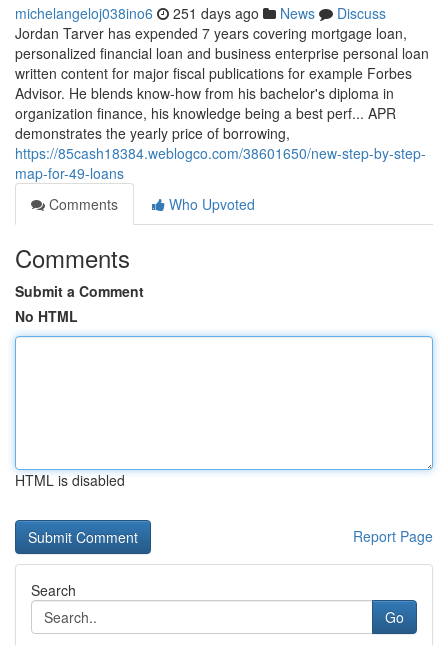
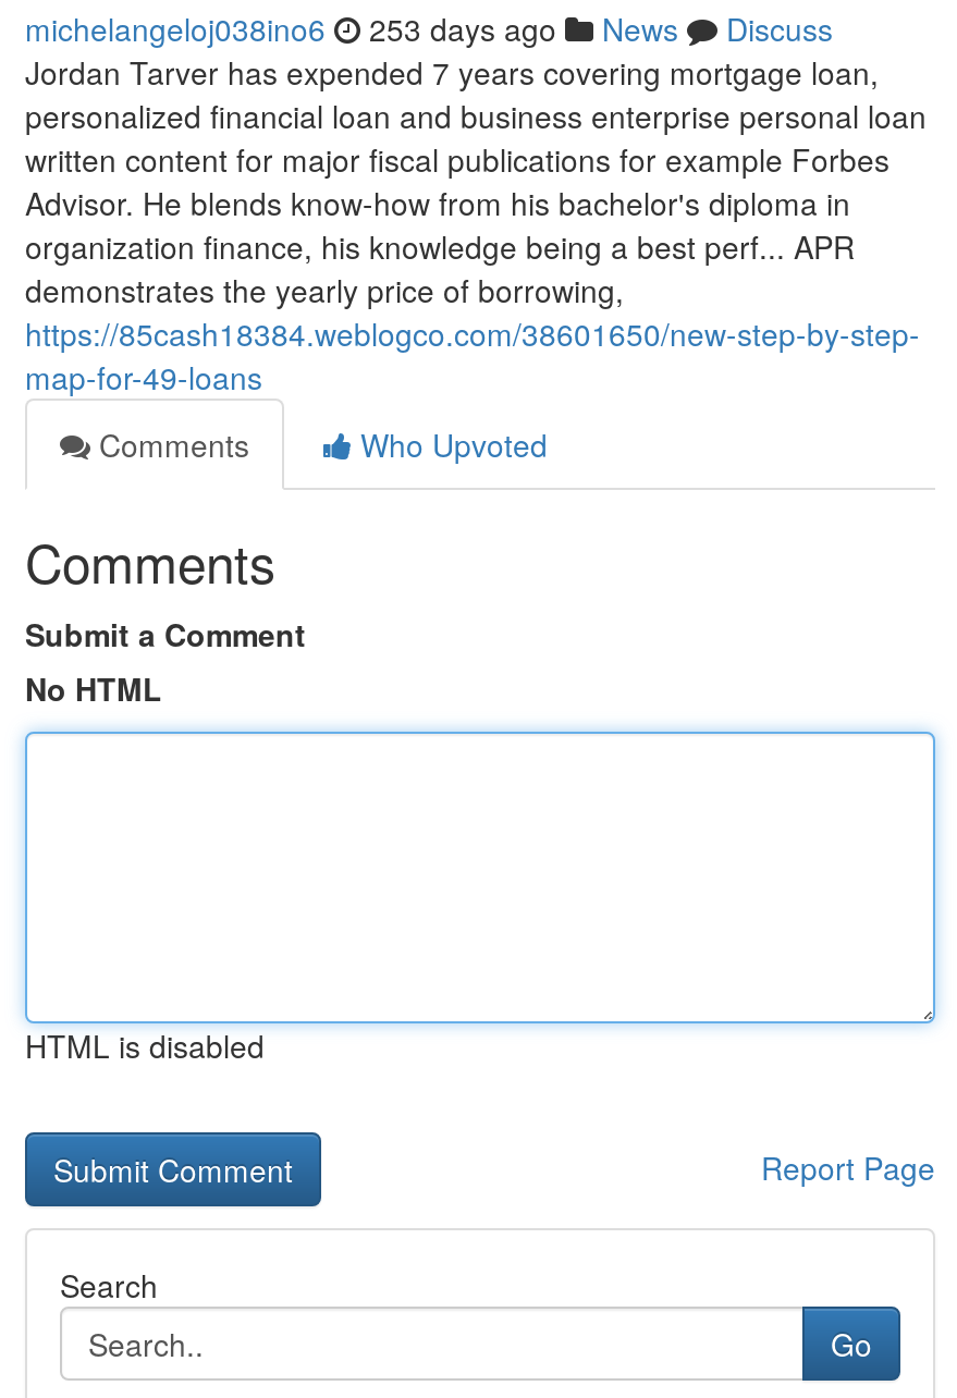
[15,3,386,23] michelangeloj038ino6 251 days ago News Discuss -> [25,7,833,50] michelangeloj038ino6 253 days ago News Discuss

